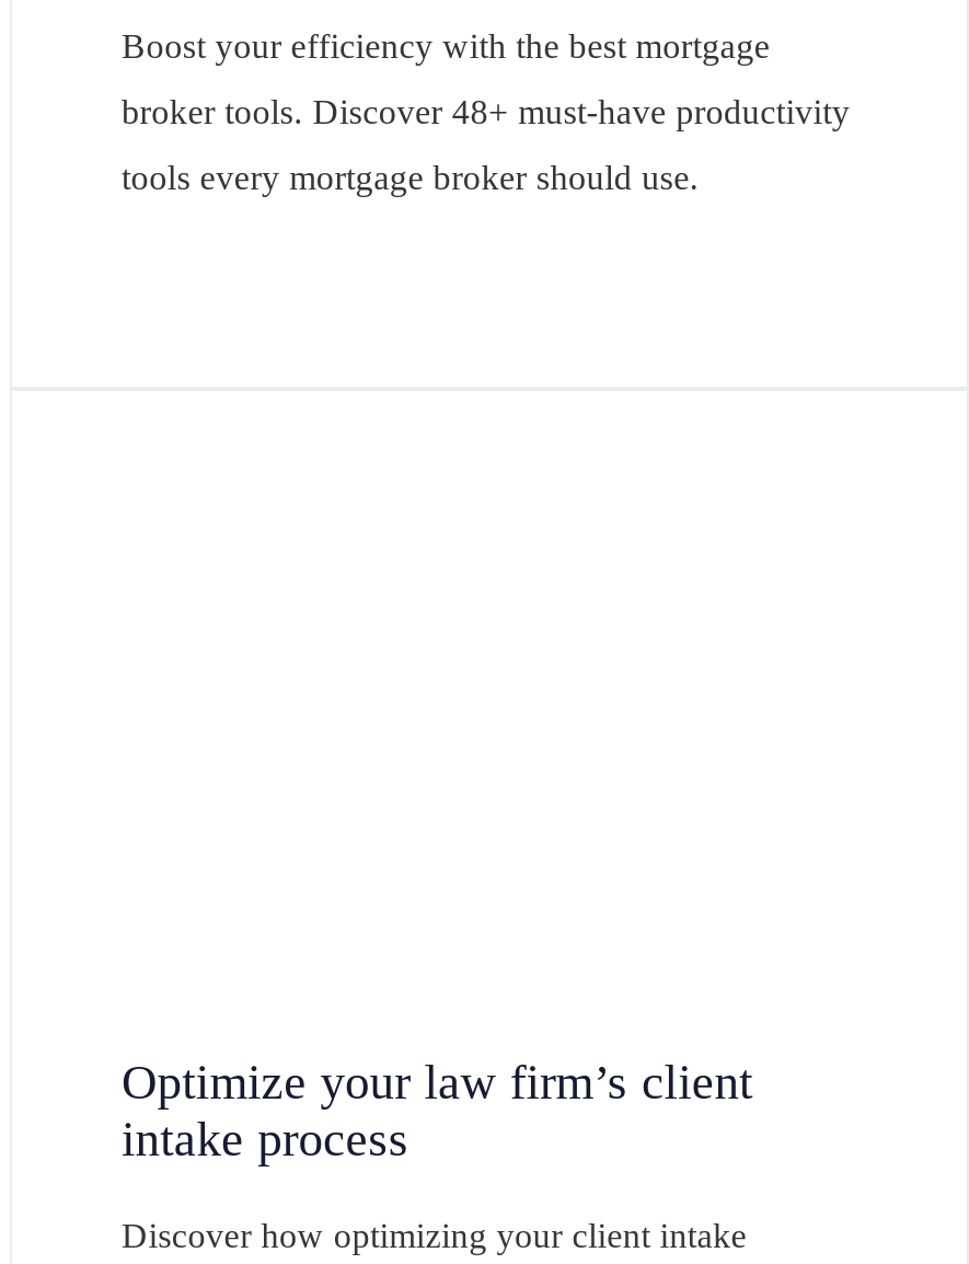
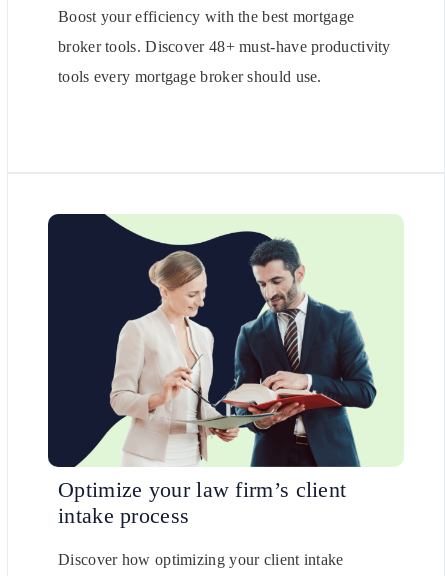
none -> [47,213,403,468] [image]

